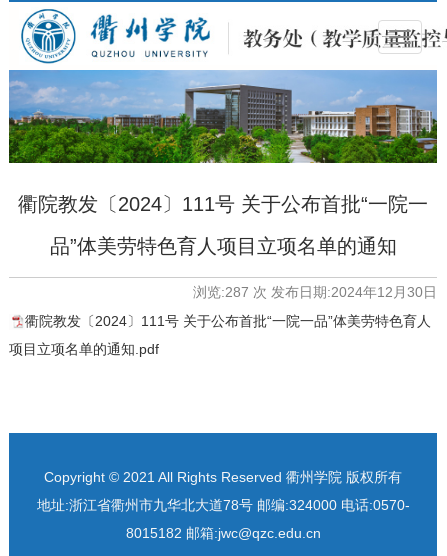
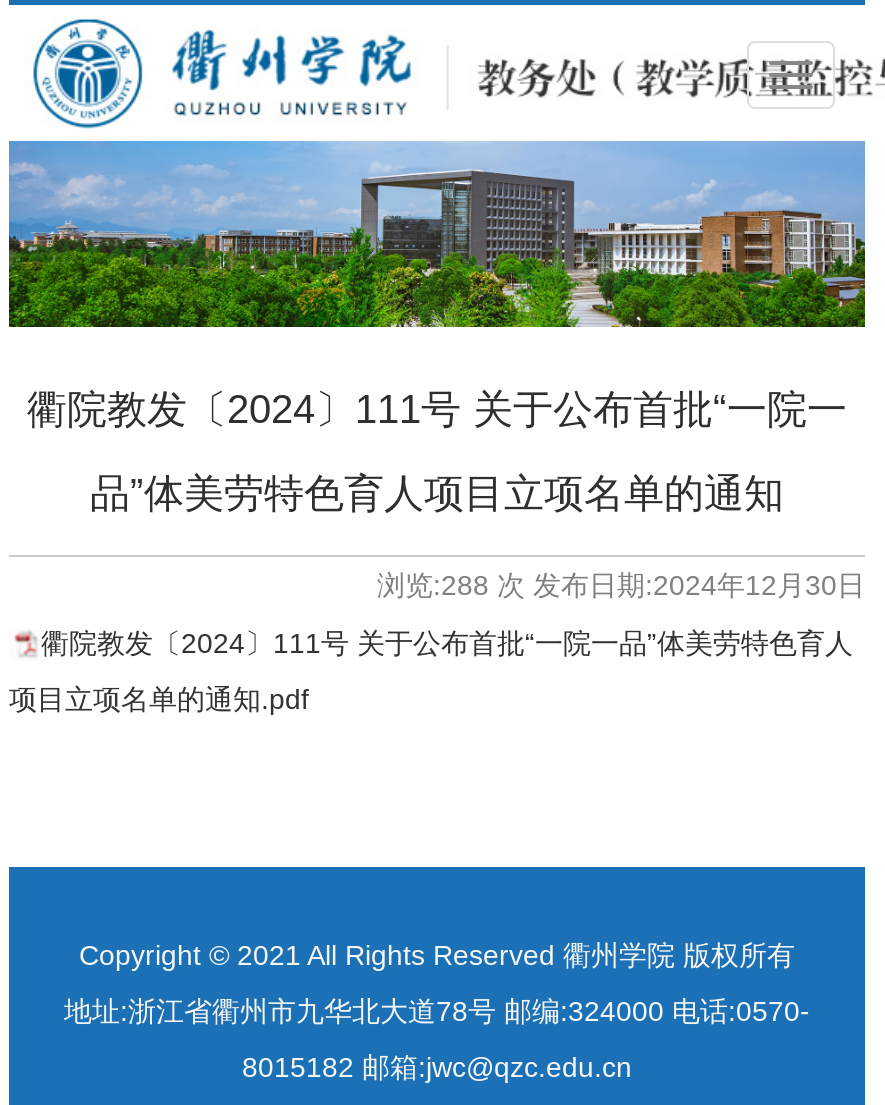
[193,284,437,300] 浏览:287次 发布日期:2024年12月30日 -> [377,568,865,600] 浏览:288次 发布日期:2024年12月30日

